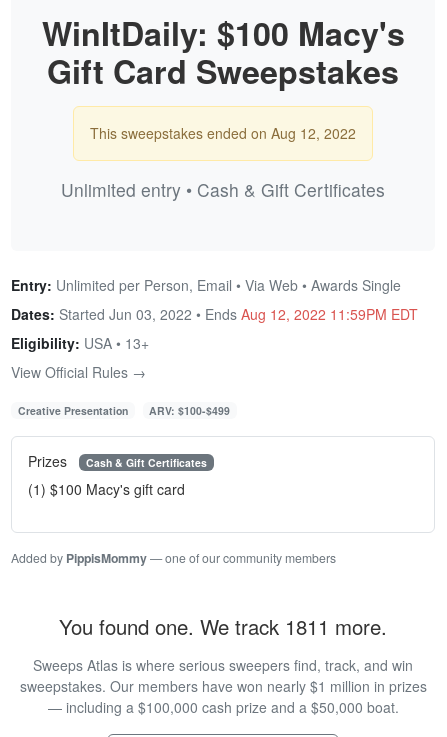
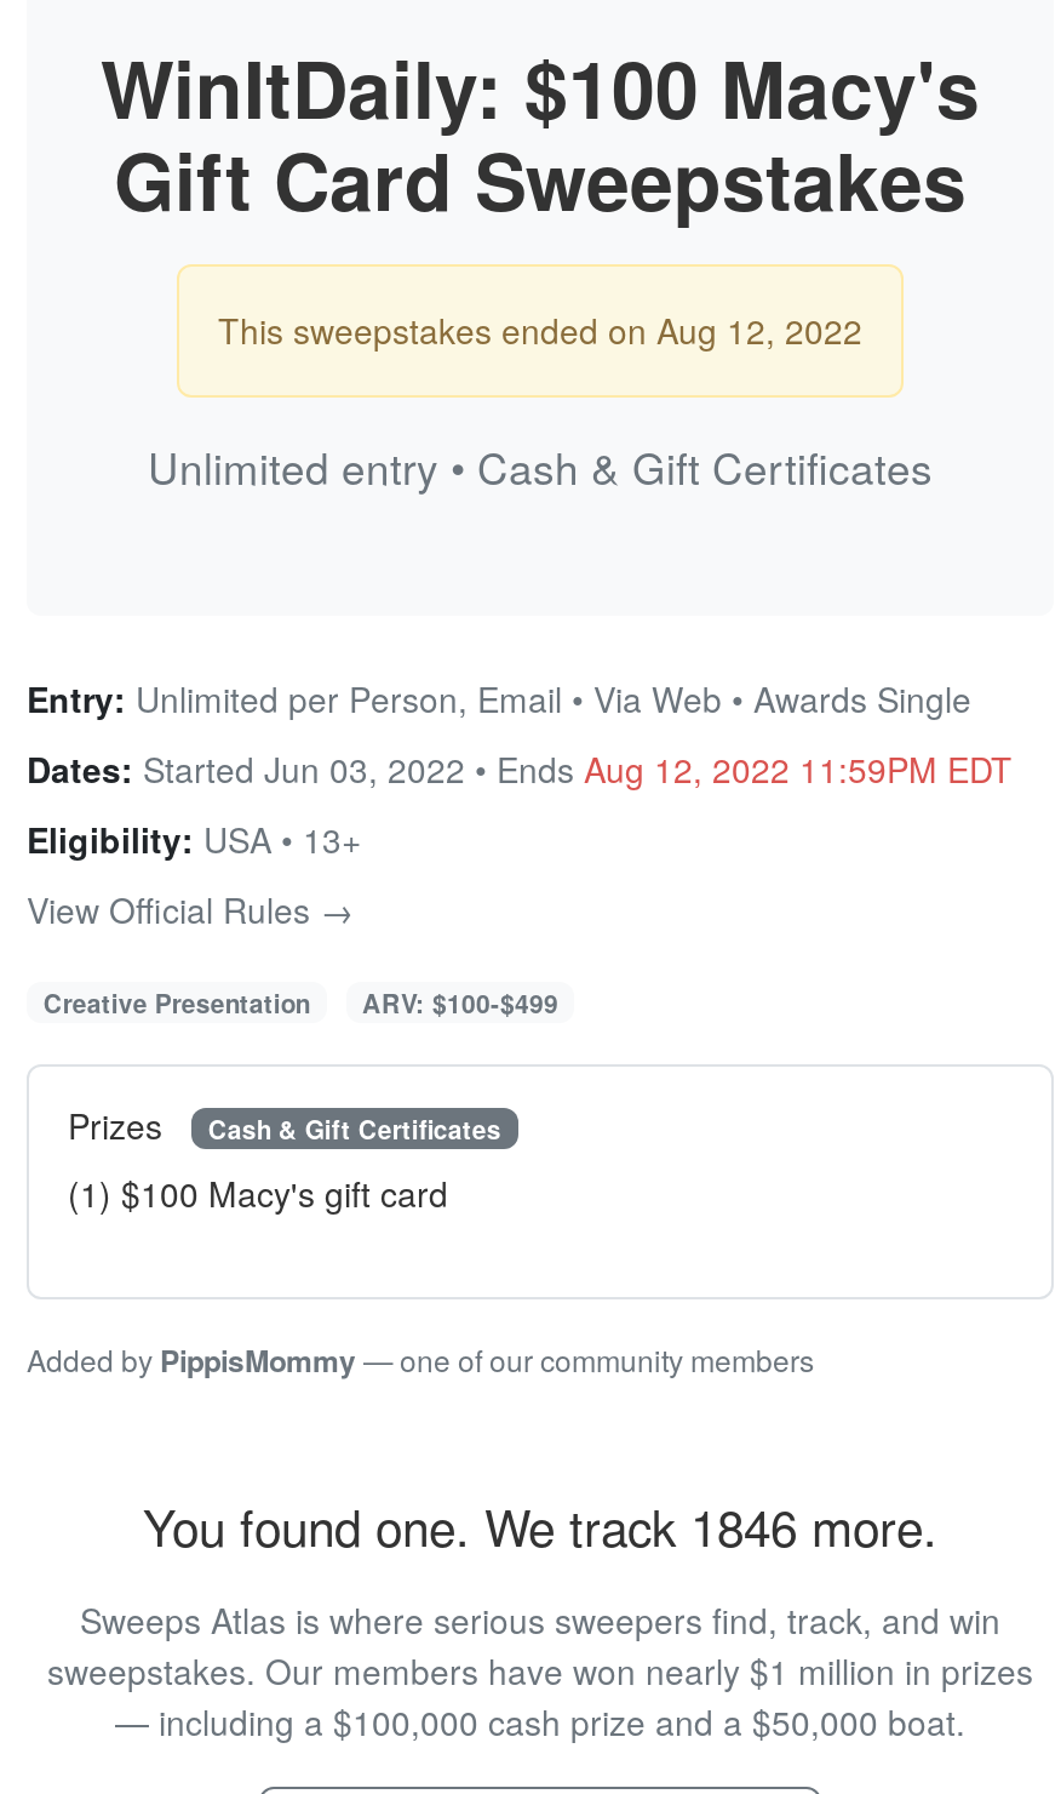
[59,612,387,641] You found one. We track 1811 more. -> [143,1492,937,1562] You found one. We track 1846 more.

